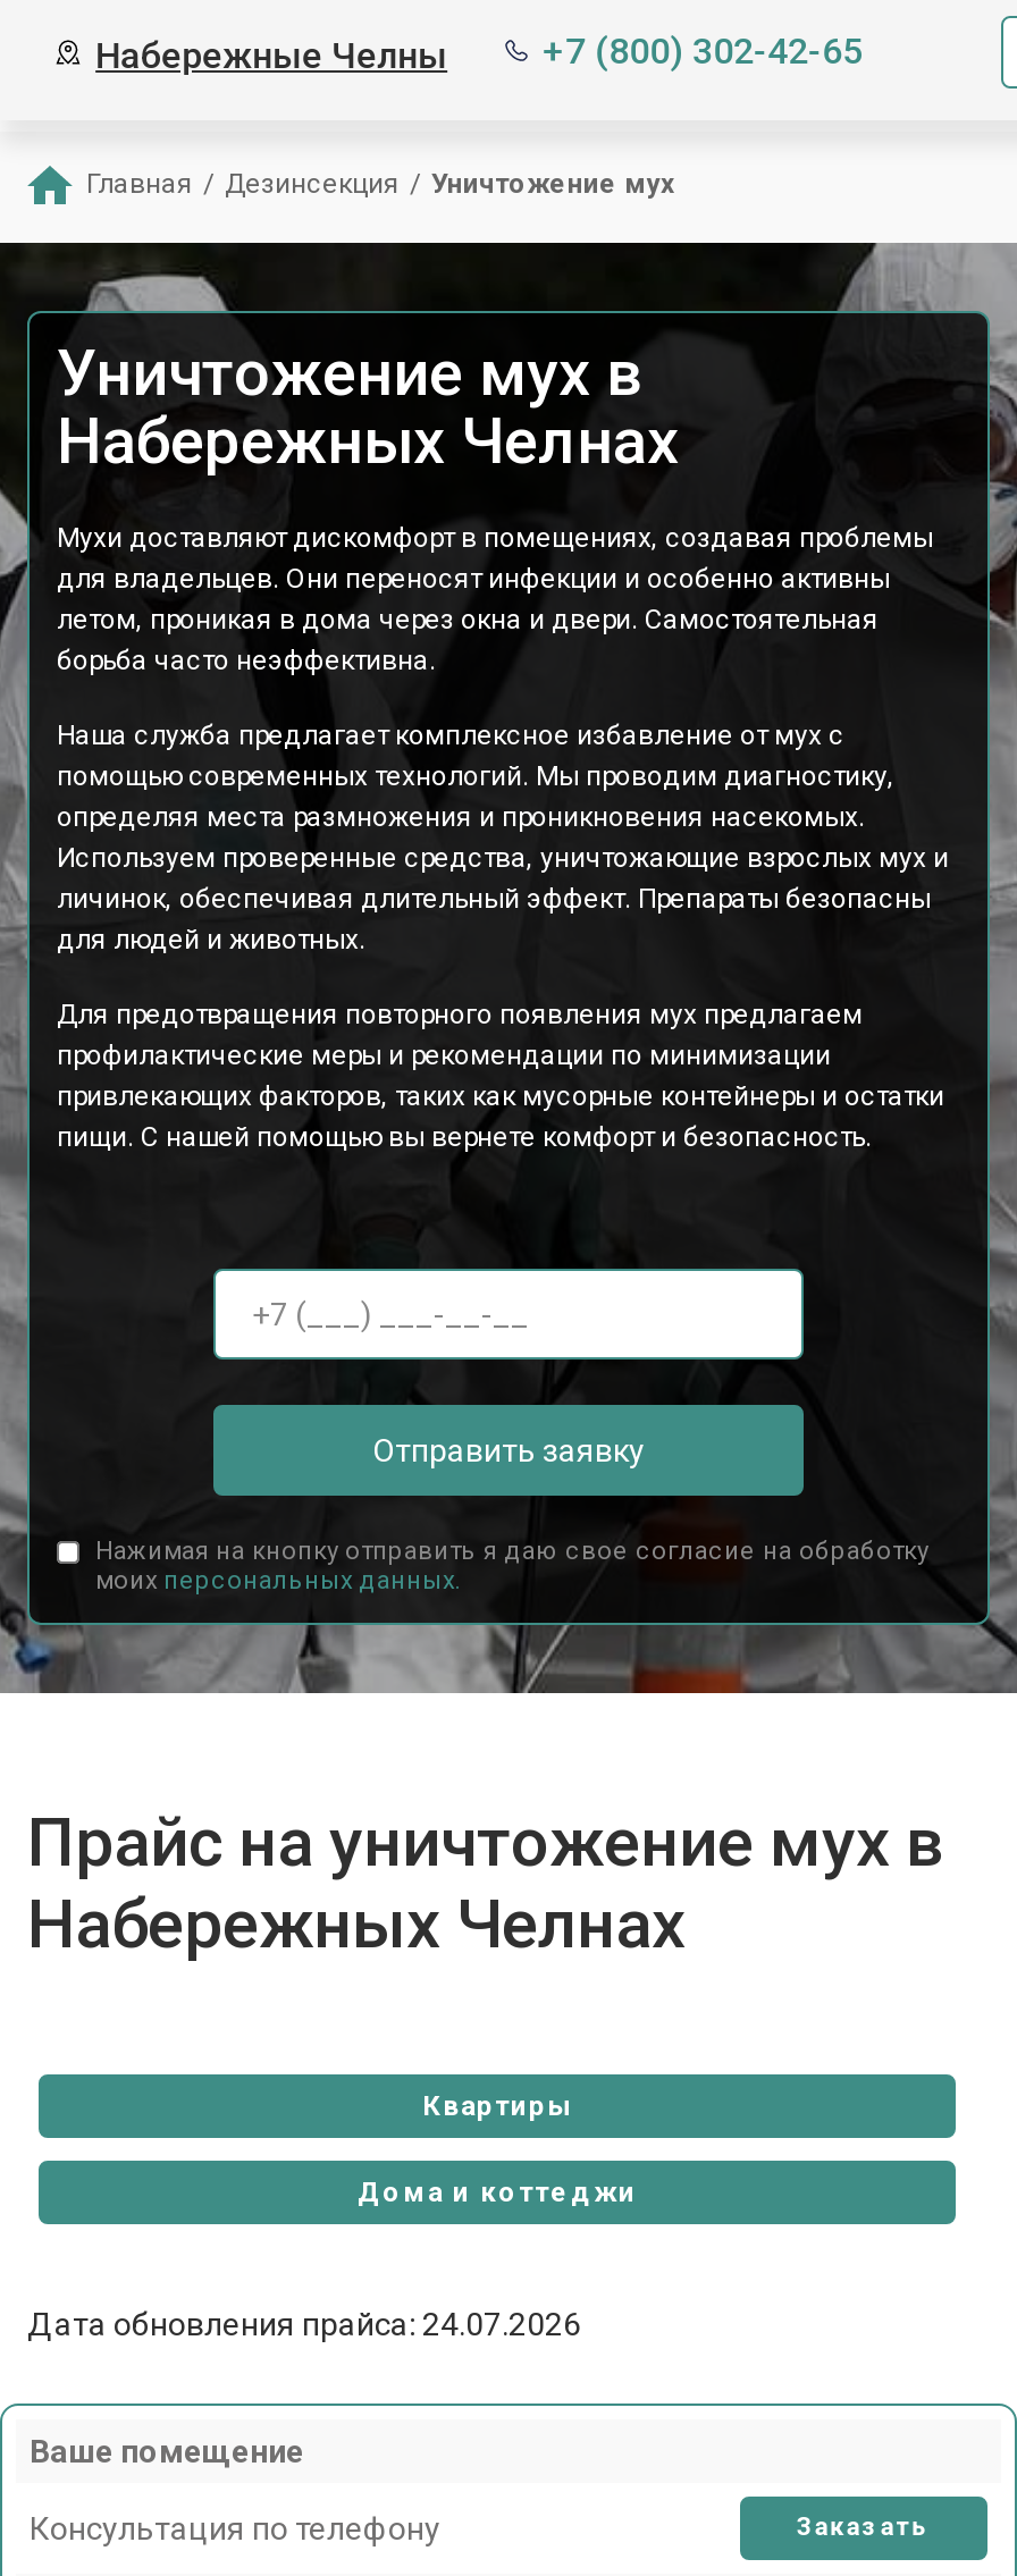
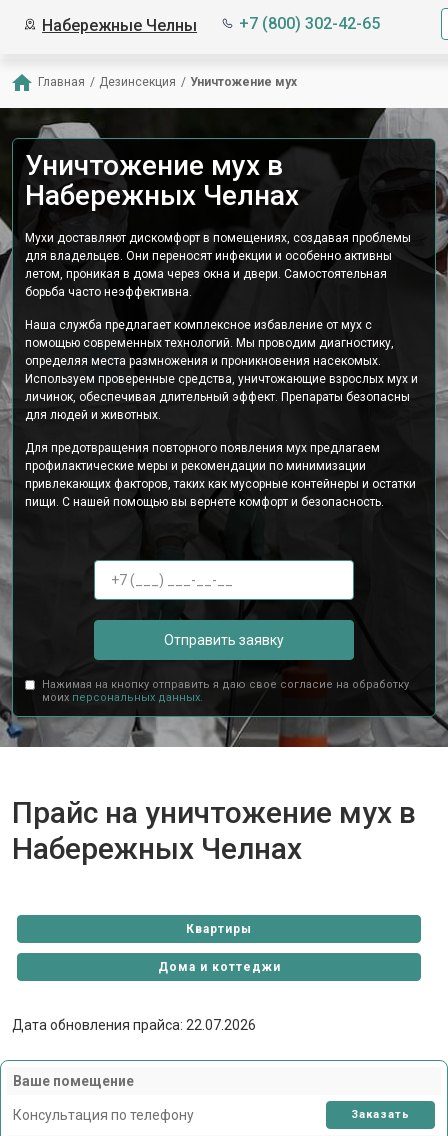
[27,2306,581,2342] Дата обновления прайса: 24.07.2026 -> [12,1017,256,1033] Дата обновления прайса: 22.07.2026

